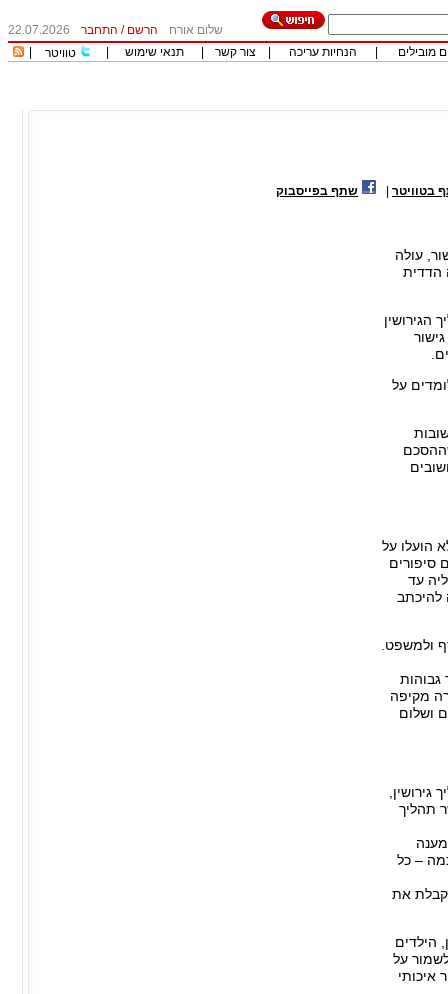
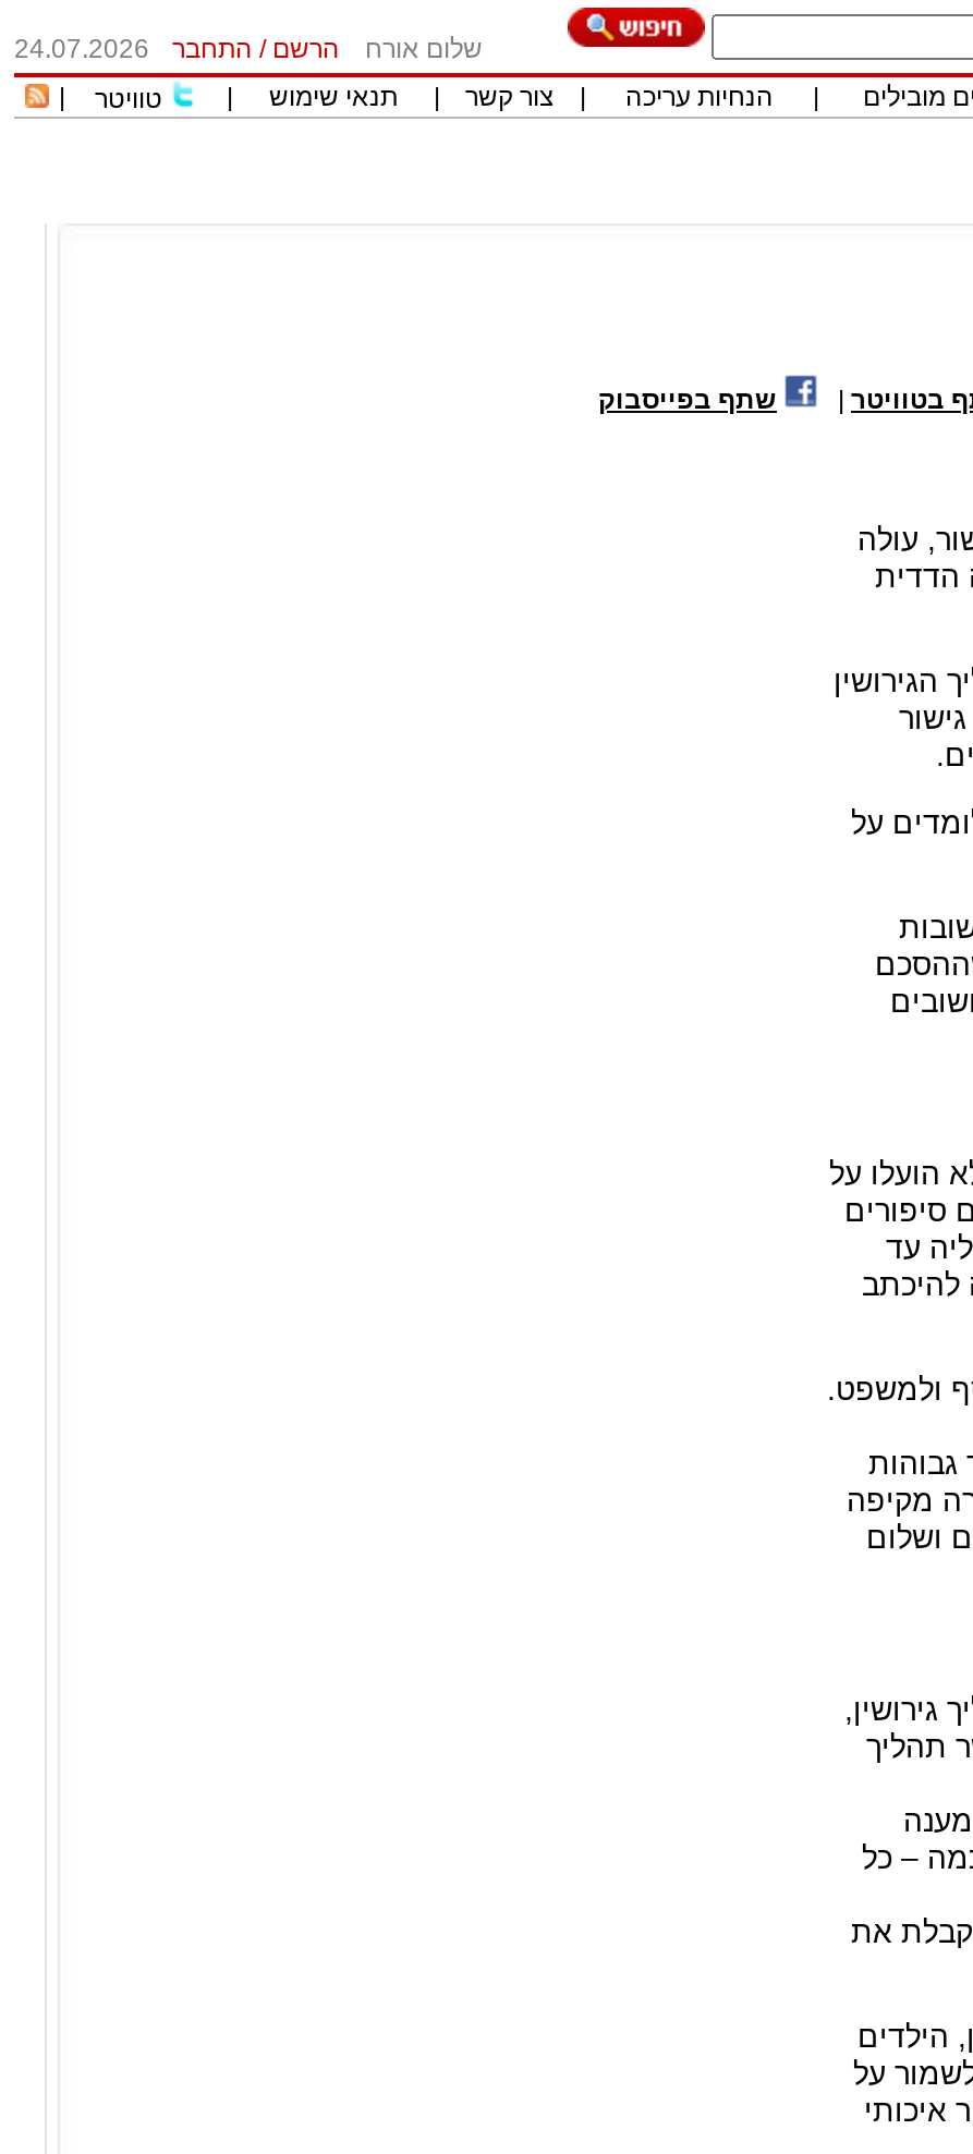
[8,23,223,37] שלום אורח הרשם / התחבר 22.07.2026 -> [14,34,483,64] שלום אורח הרשם / התחבר 24.07.2026

